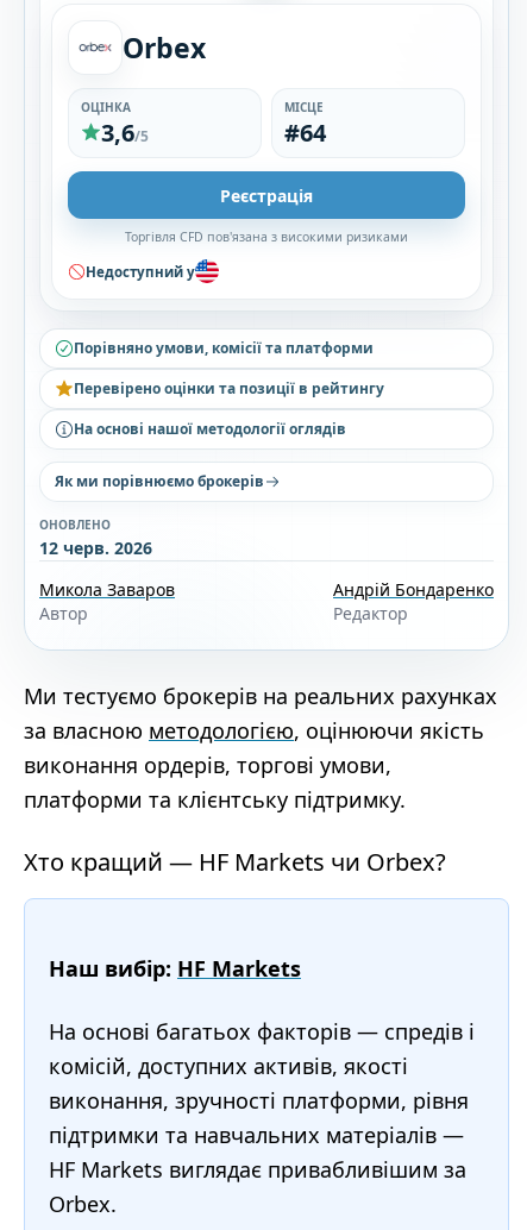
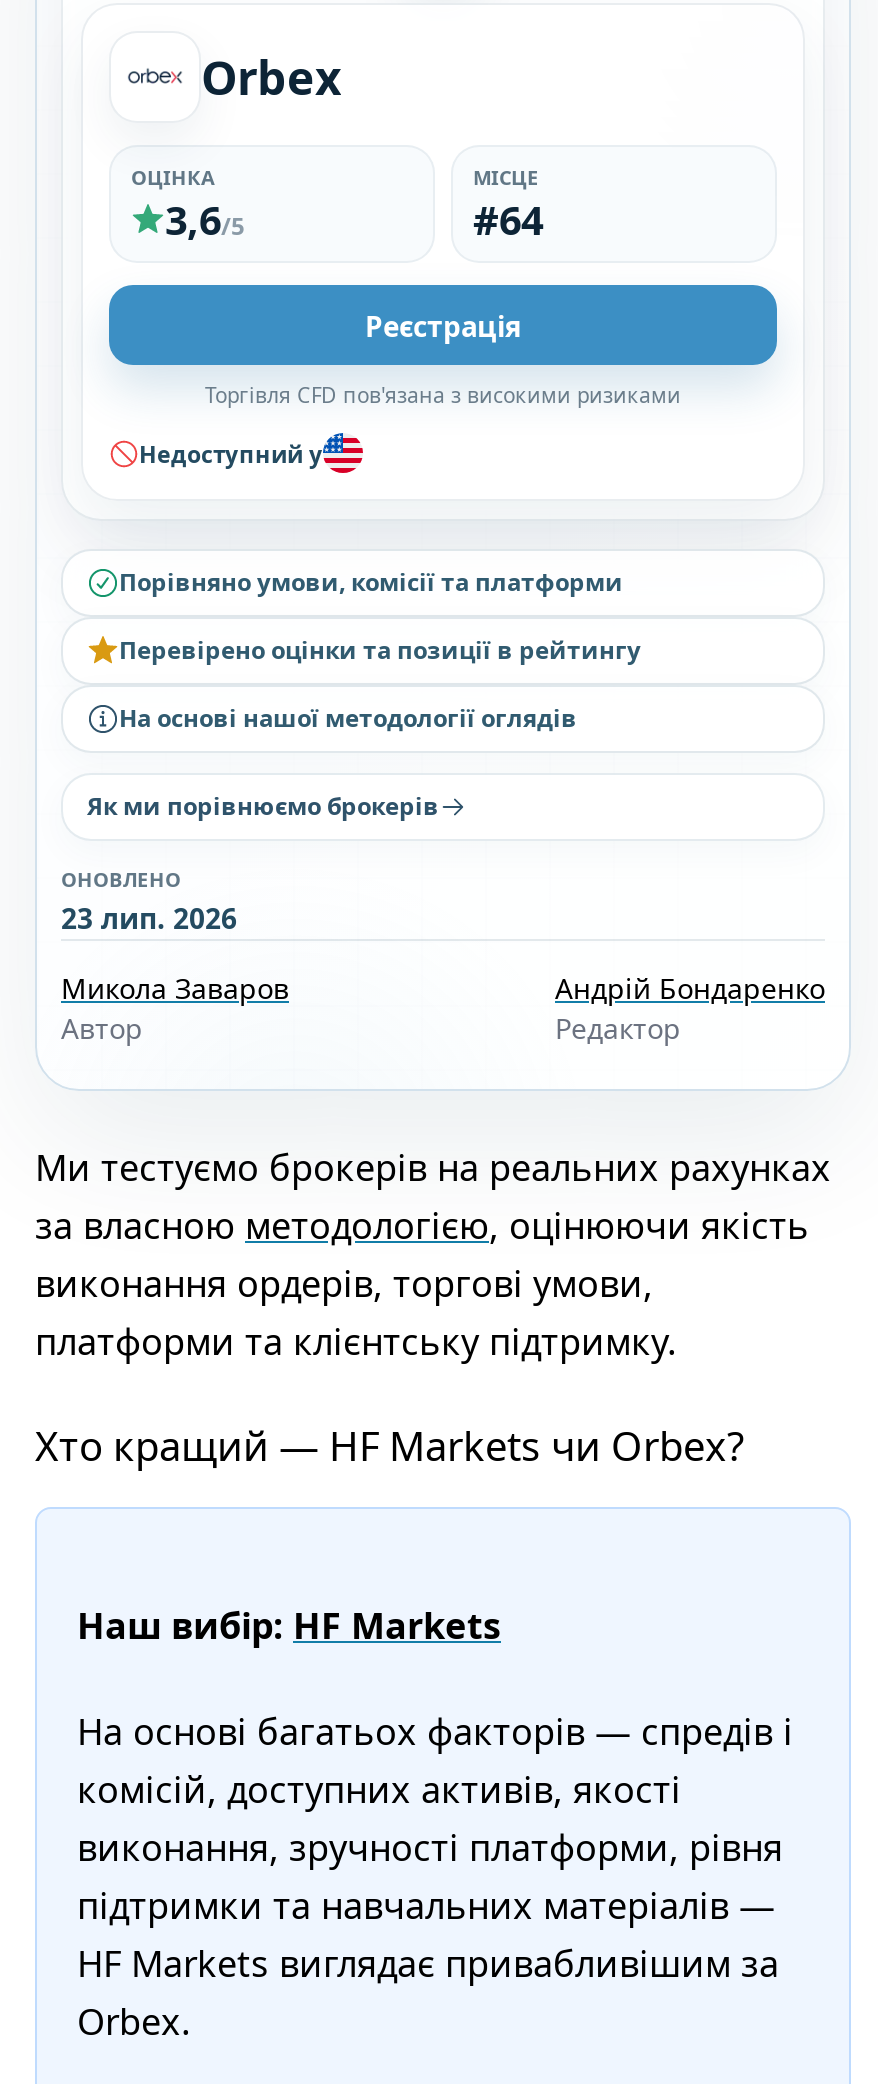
[39,536,152,559] 12 черв. 2026 -> [61,899,237,937] 23 лип. 2026

